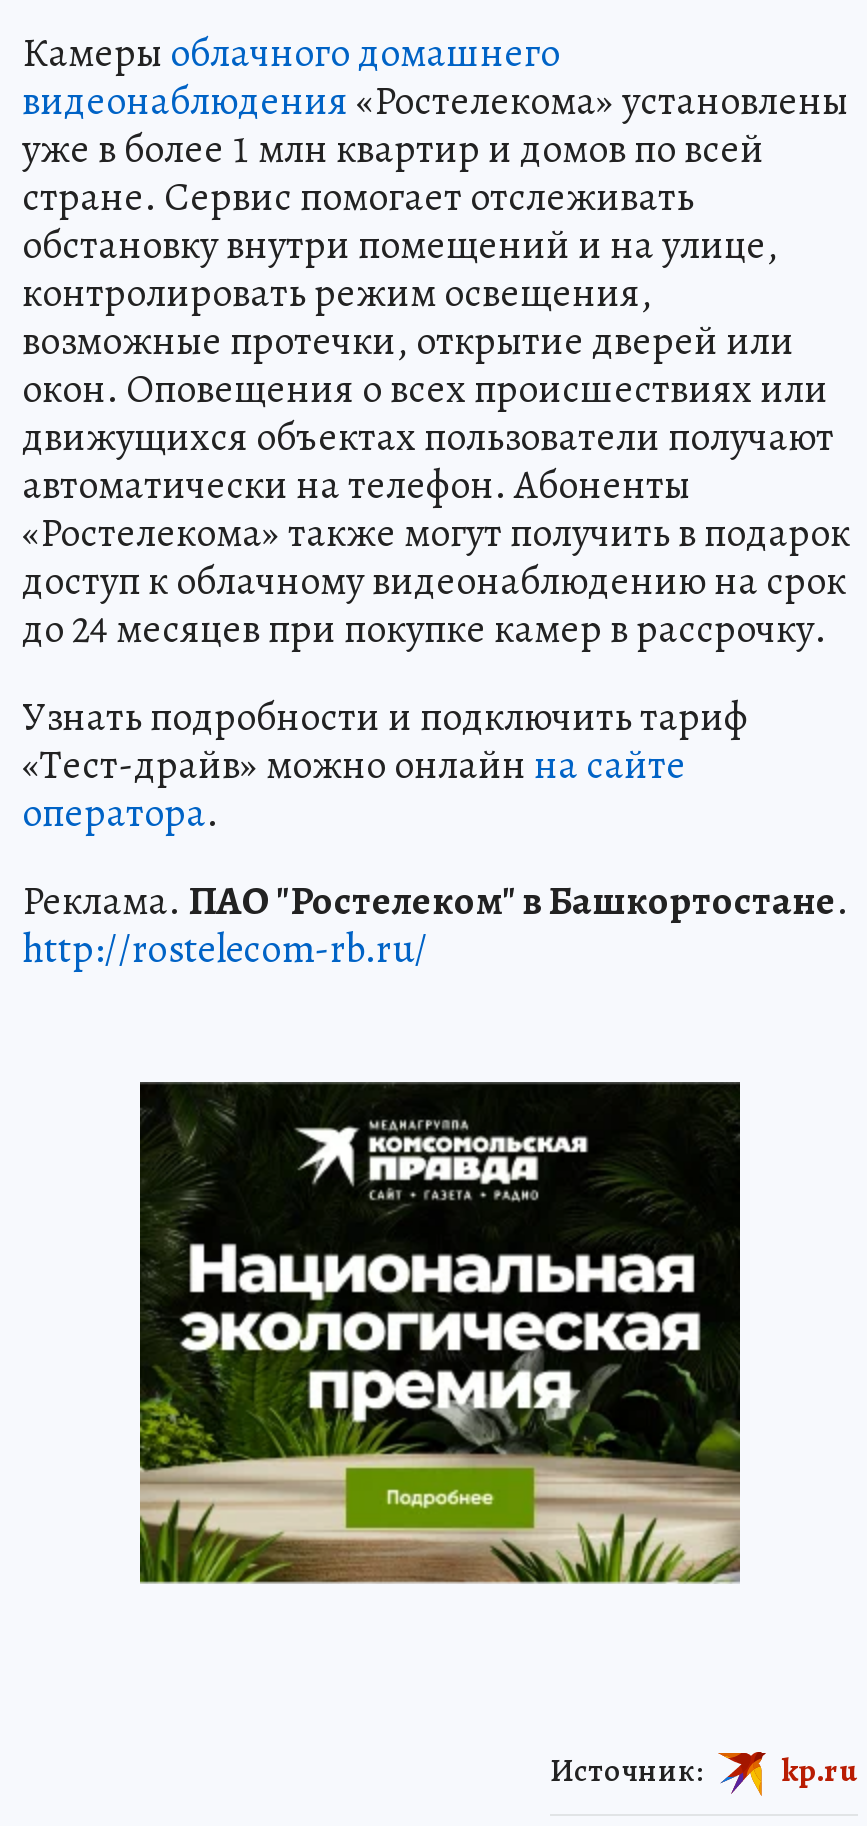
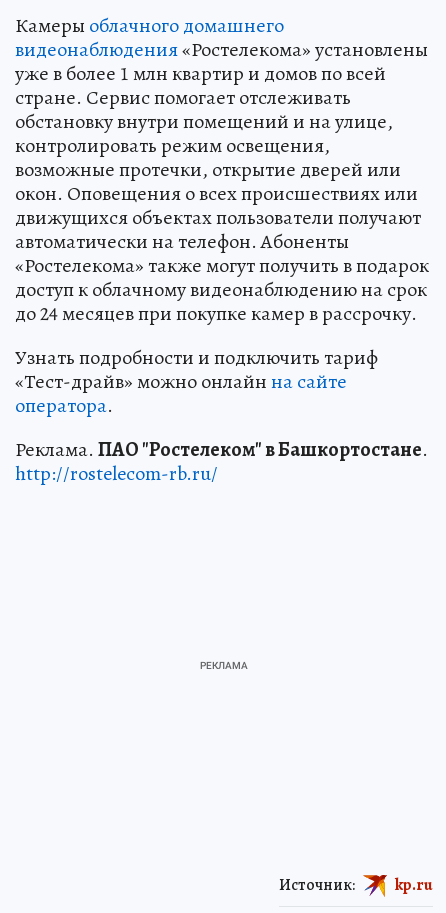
[138,1080,742,1586] [image] -> none

